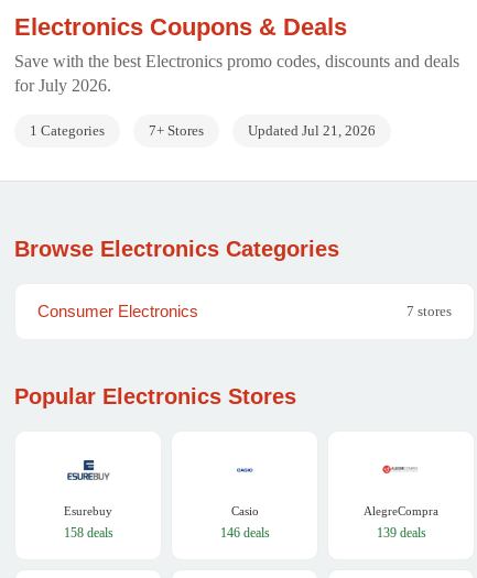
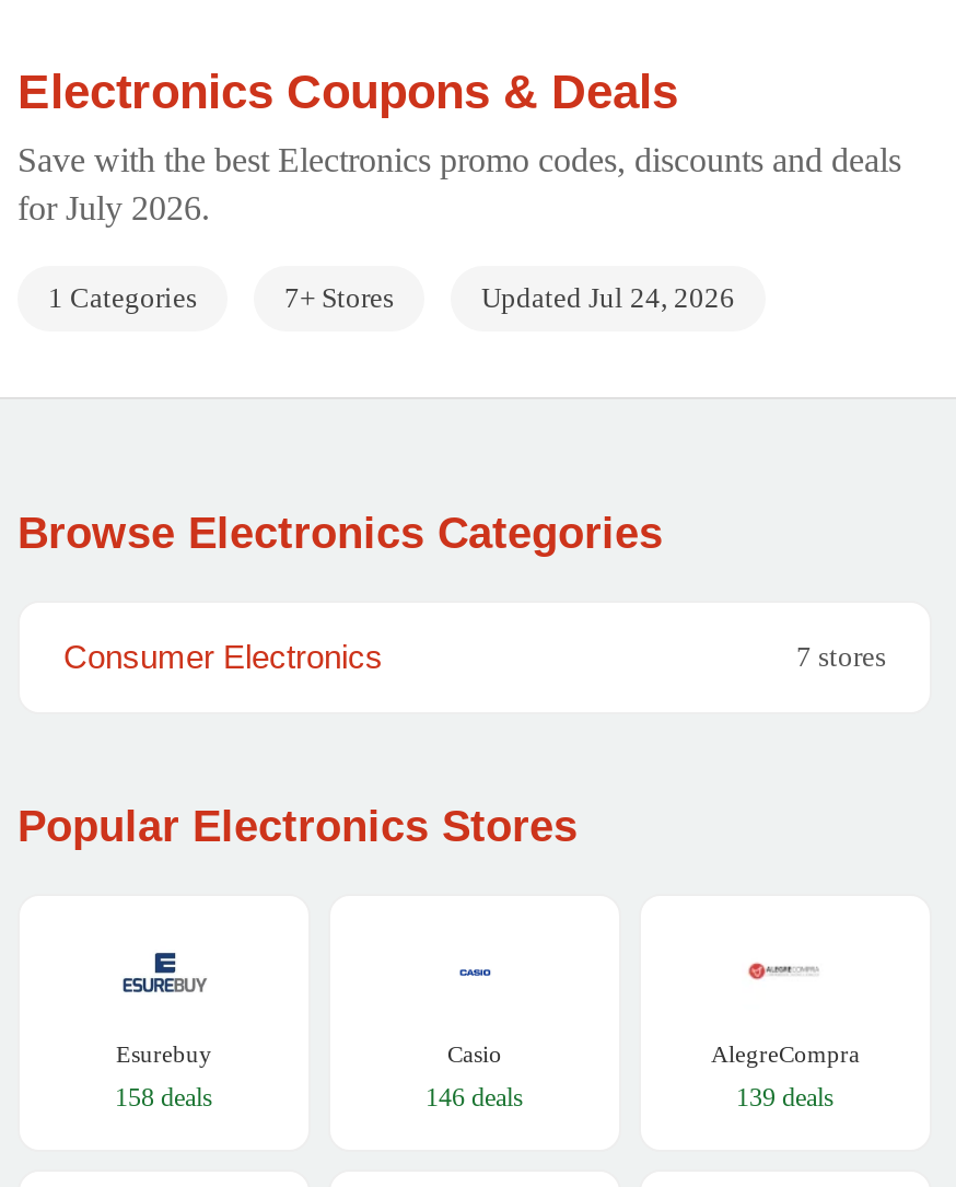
[248,122,376,139] Updated Jul 21, 2026 -> [481,281,735,314] Updated Jul 24, 2026

